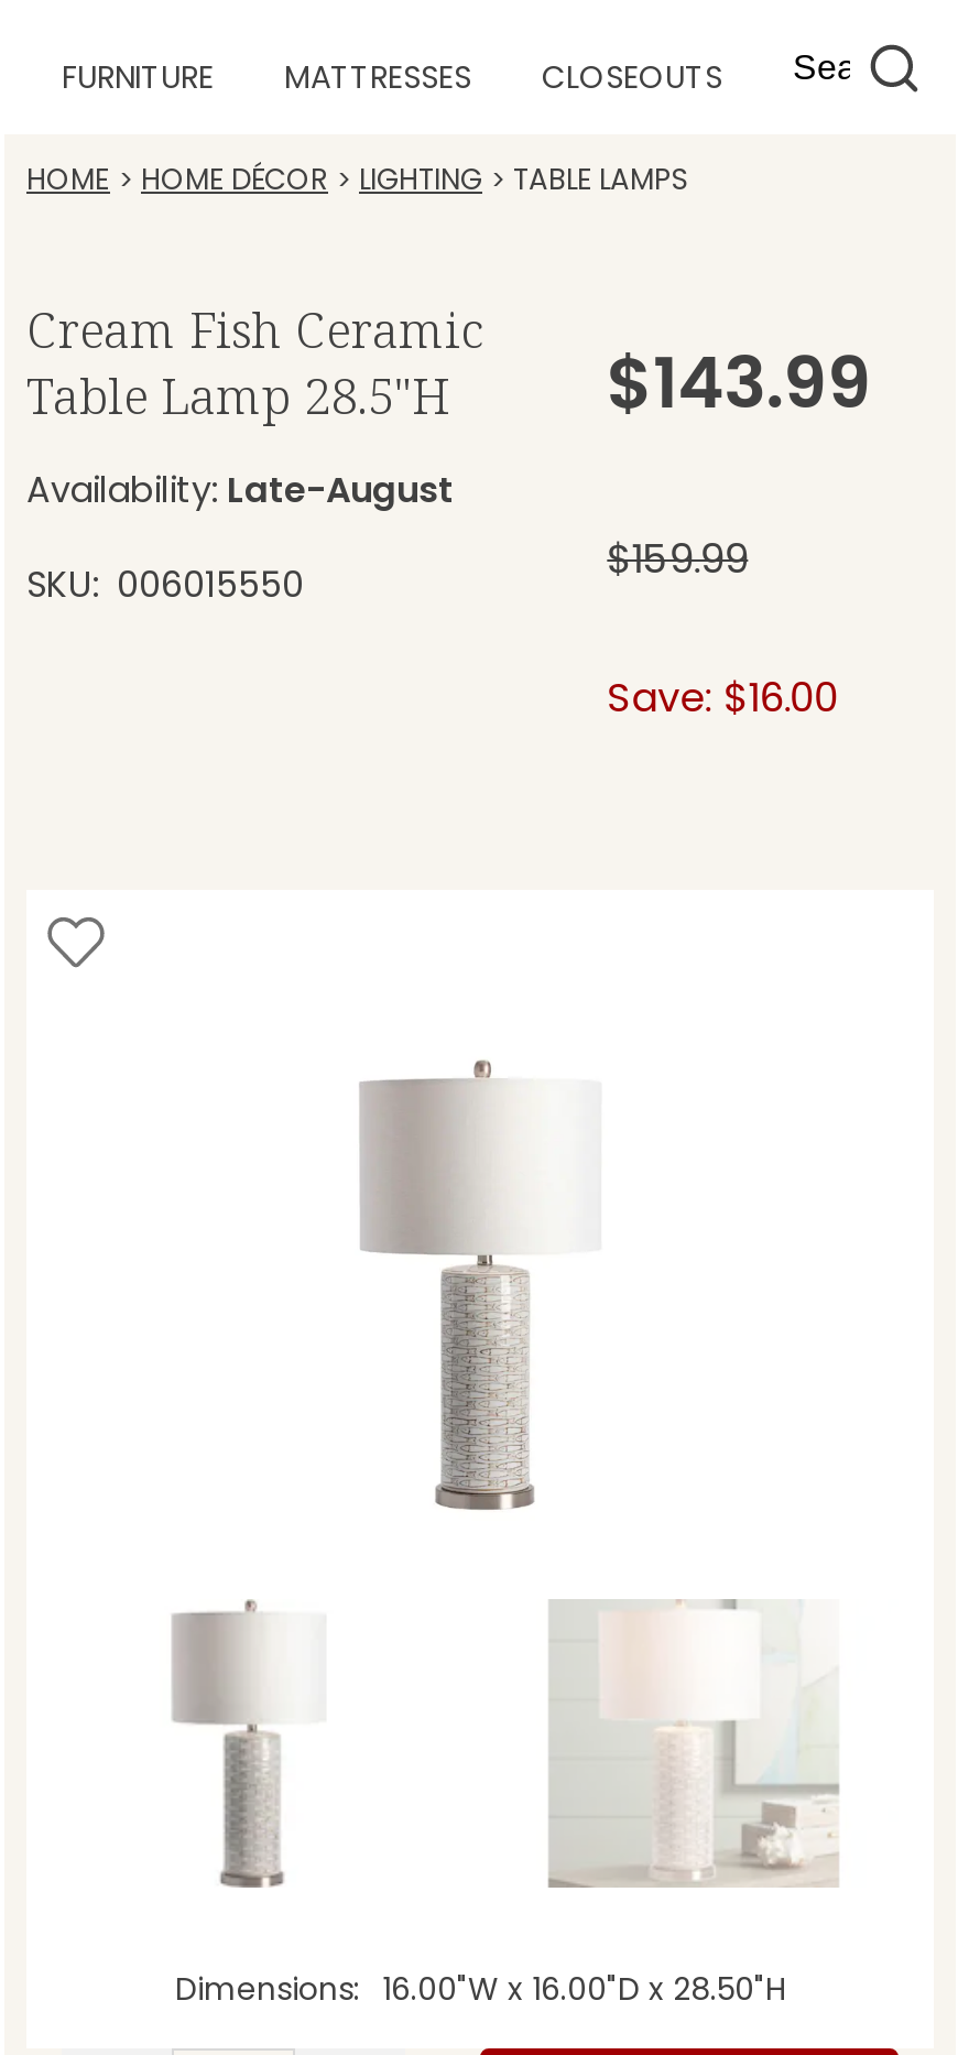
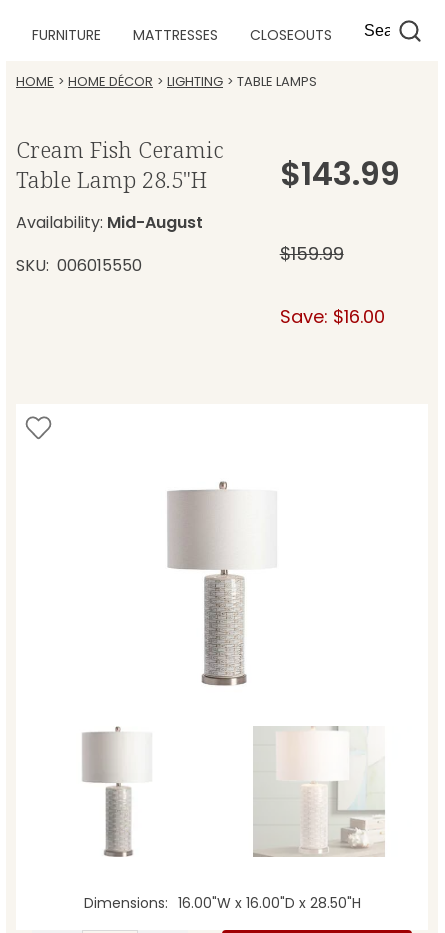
[26,465,454,515] Availability: Late-August -> [16,211,203,234] Availability: Mid-August

